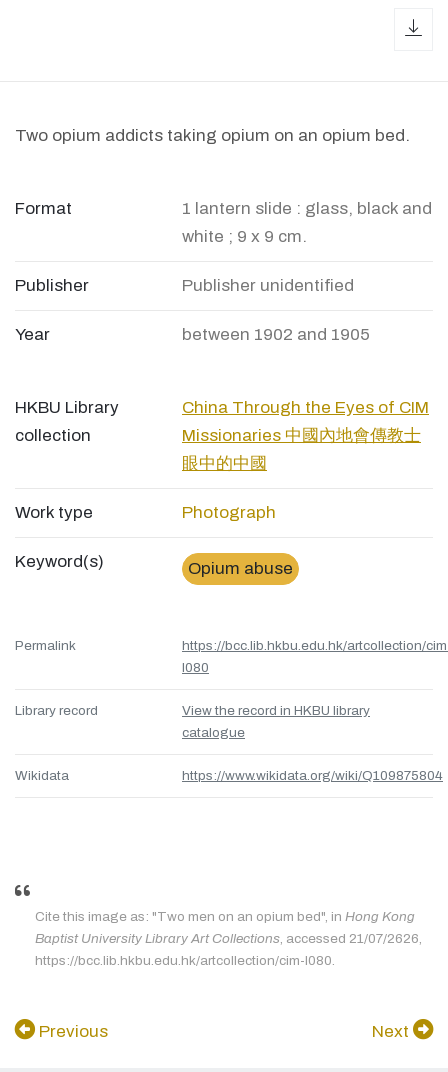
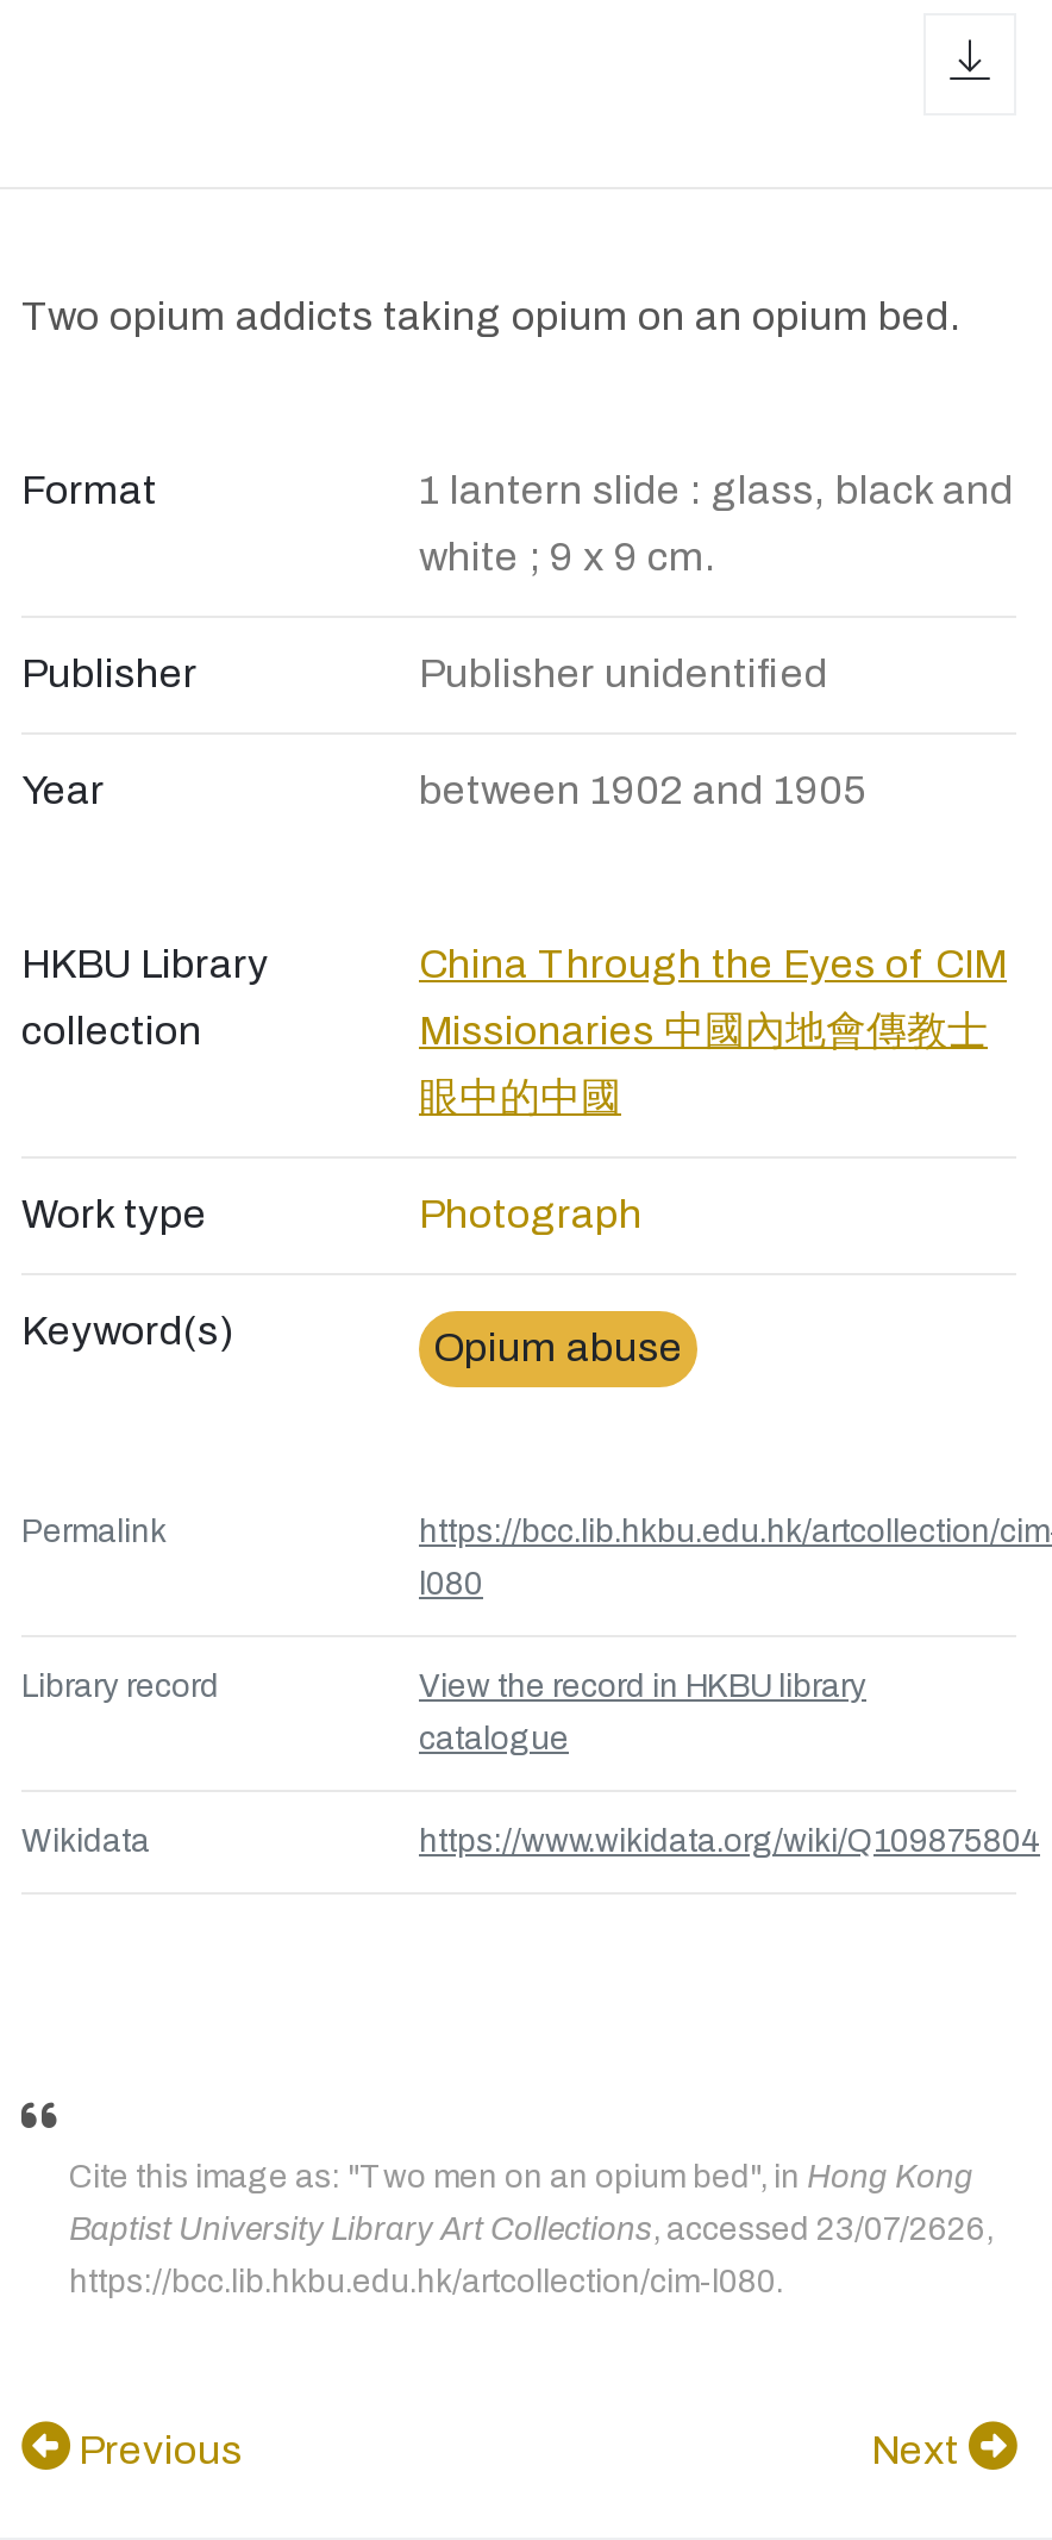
[35,931,422,946] Baptist University Library Art Collections, accessed 21/07/2626, -> [69,2210,992,2246] Baptist University Library Art Collections, accessed 23/07/2626,

